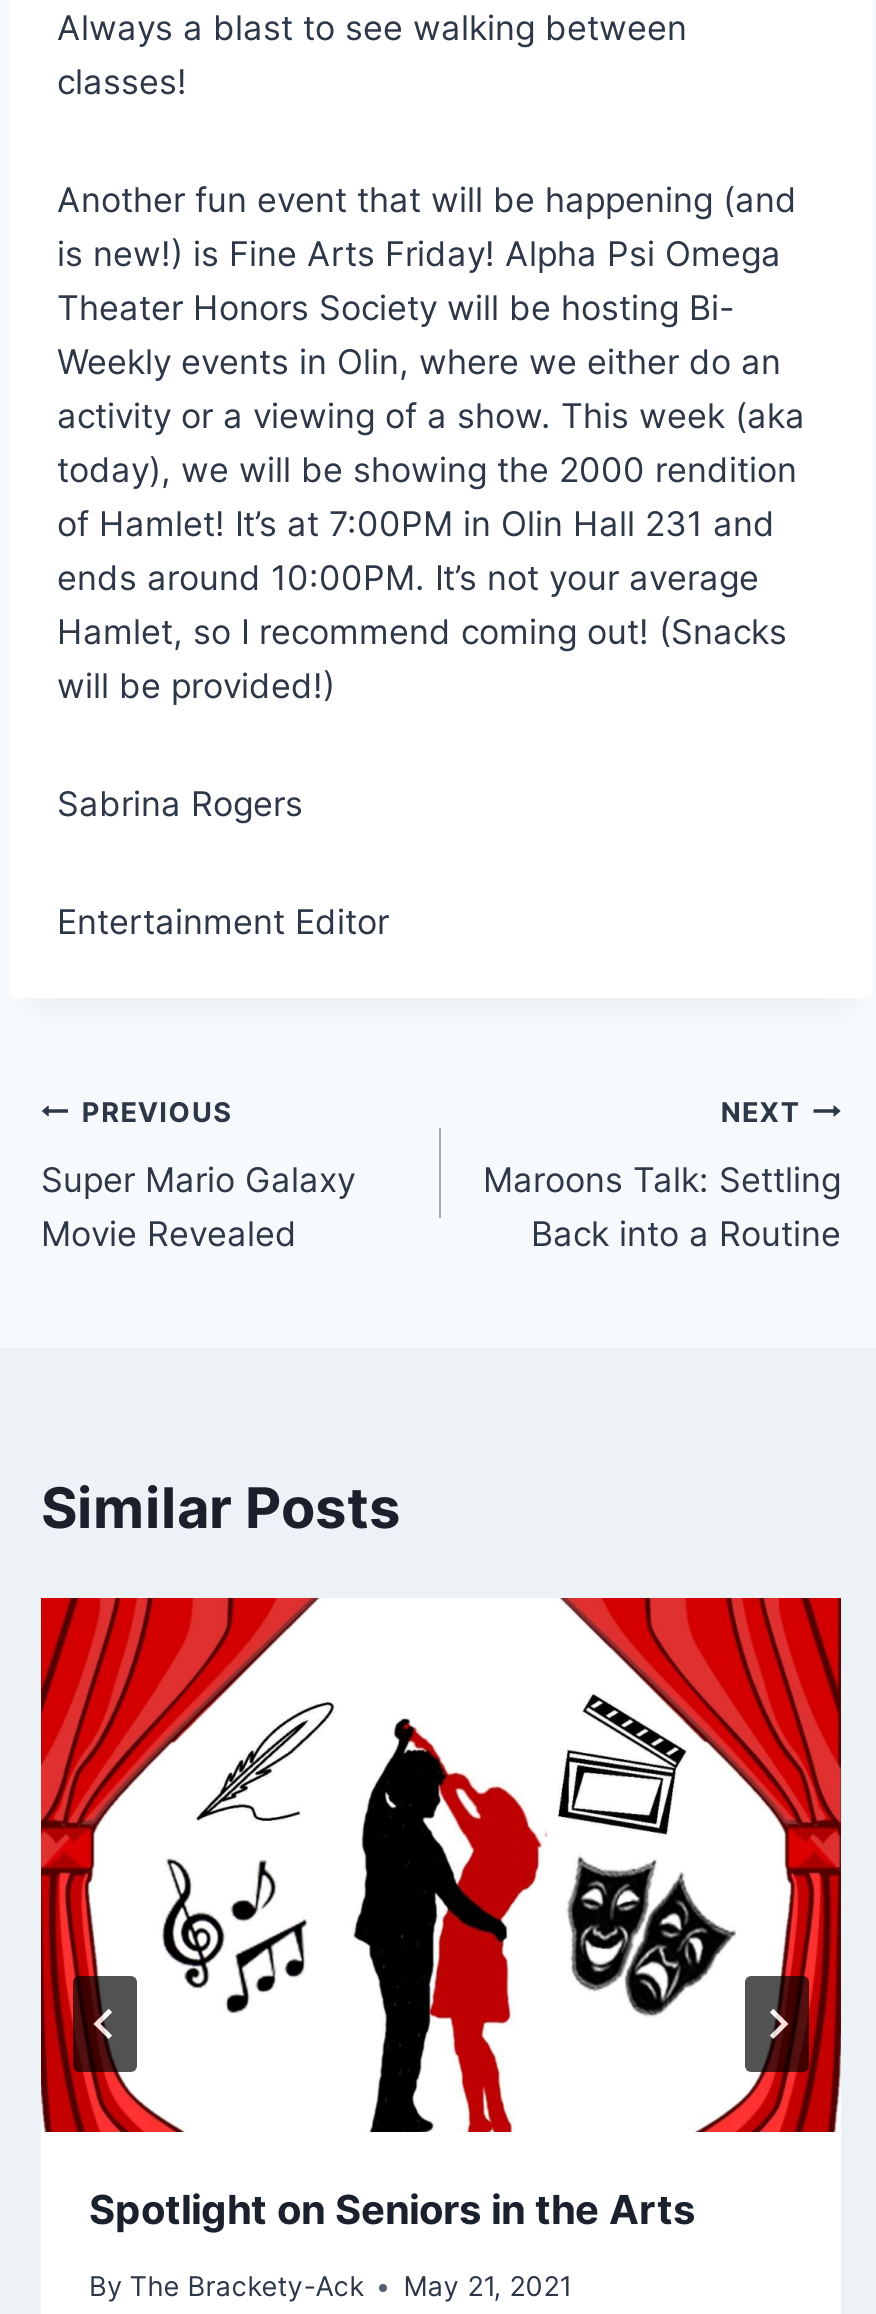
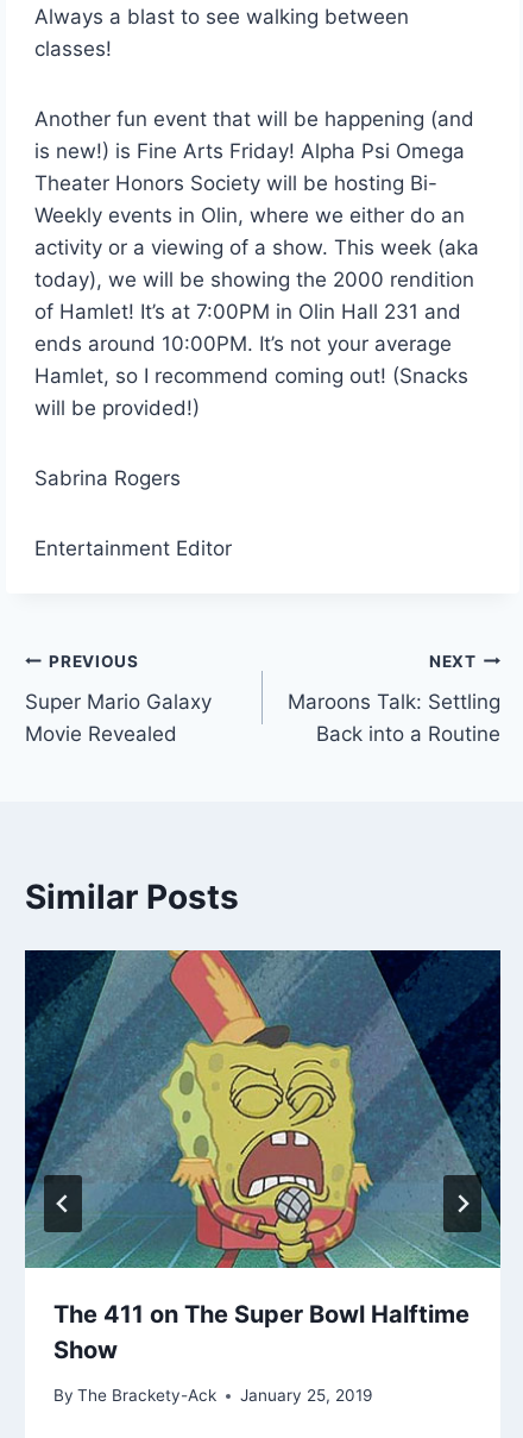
[39,1596,843,2234] [image] | Spotlight on Seniors in the Arts -> [24,949,502,1364] [image] | The 411 on The Super Bowl Halftime | Show
[89,2271,571,2303] By The Brackety-Ack May 21, 2021 -> [53,1386,372,1405] By The Brackety-Ack January 25, 2019

